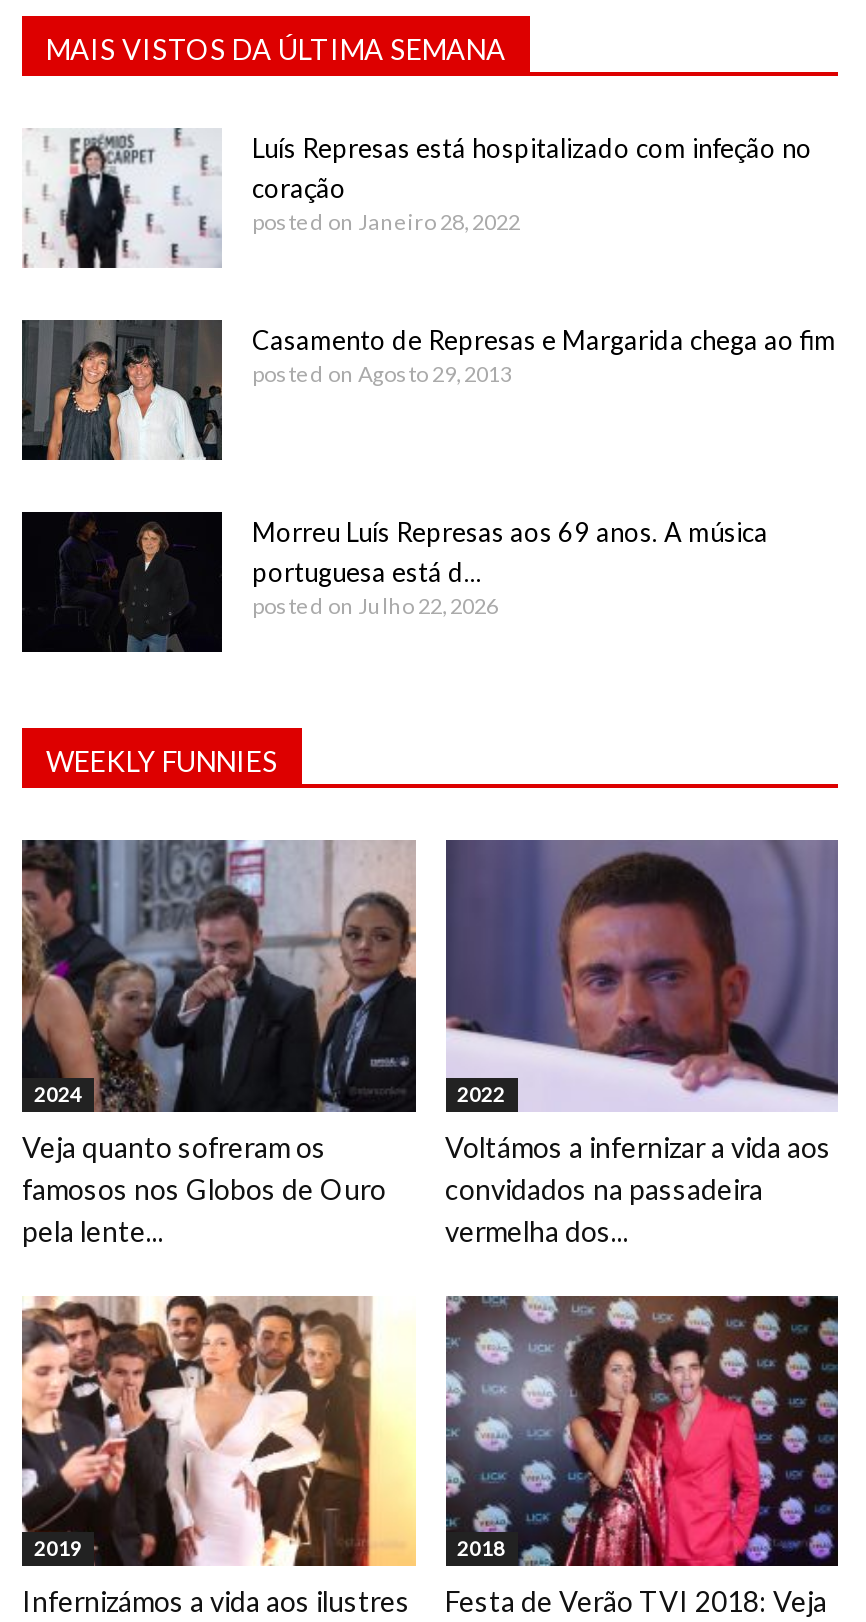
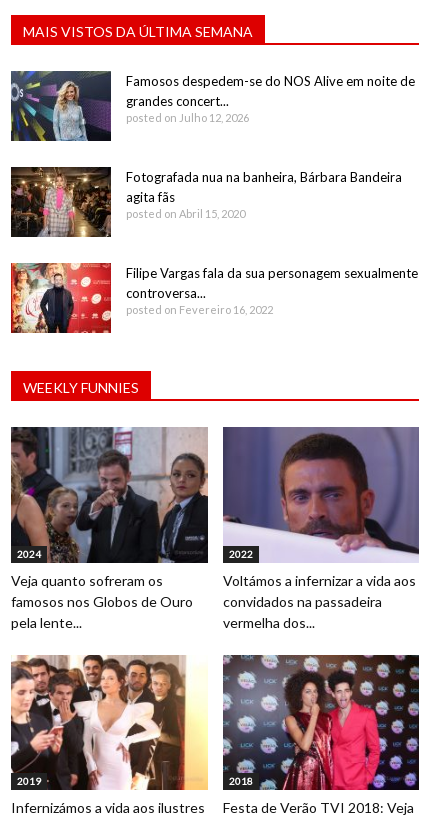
[22,128,812,270] [image] | Luís Represas está hospitalizado com infeção no | coração | posted on Janeiro 28, 2022 -> [10,70,415,142] [image] | Famosos despedem-se do NOS Alive em noite de | grandes concert... | posted on Julho 12, 2026
[22,320,836,462] [image] | Casamento de Represas e Margarida chega ao fim | posted on Agosto 29, 2013 -> [11,167,402,238] [image] | Fotografada nua na banheira, Bárbara Bandeira | agita fãs | posted on Abril 15, 2020
[20,510,768,654] [image] | Morreu Luís Represas aos 69 anos. A música | portuguesa está d... | posted on Julho 22, 2026 -> [10,262,418,334] [image] | Filipe Vargas fala da sua personagem sexualmente | controversa... | posted on Fevereiro 16, 2022

